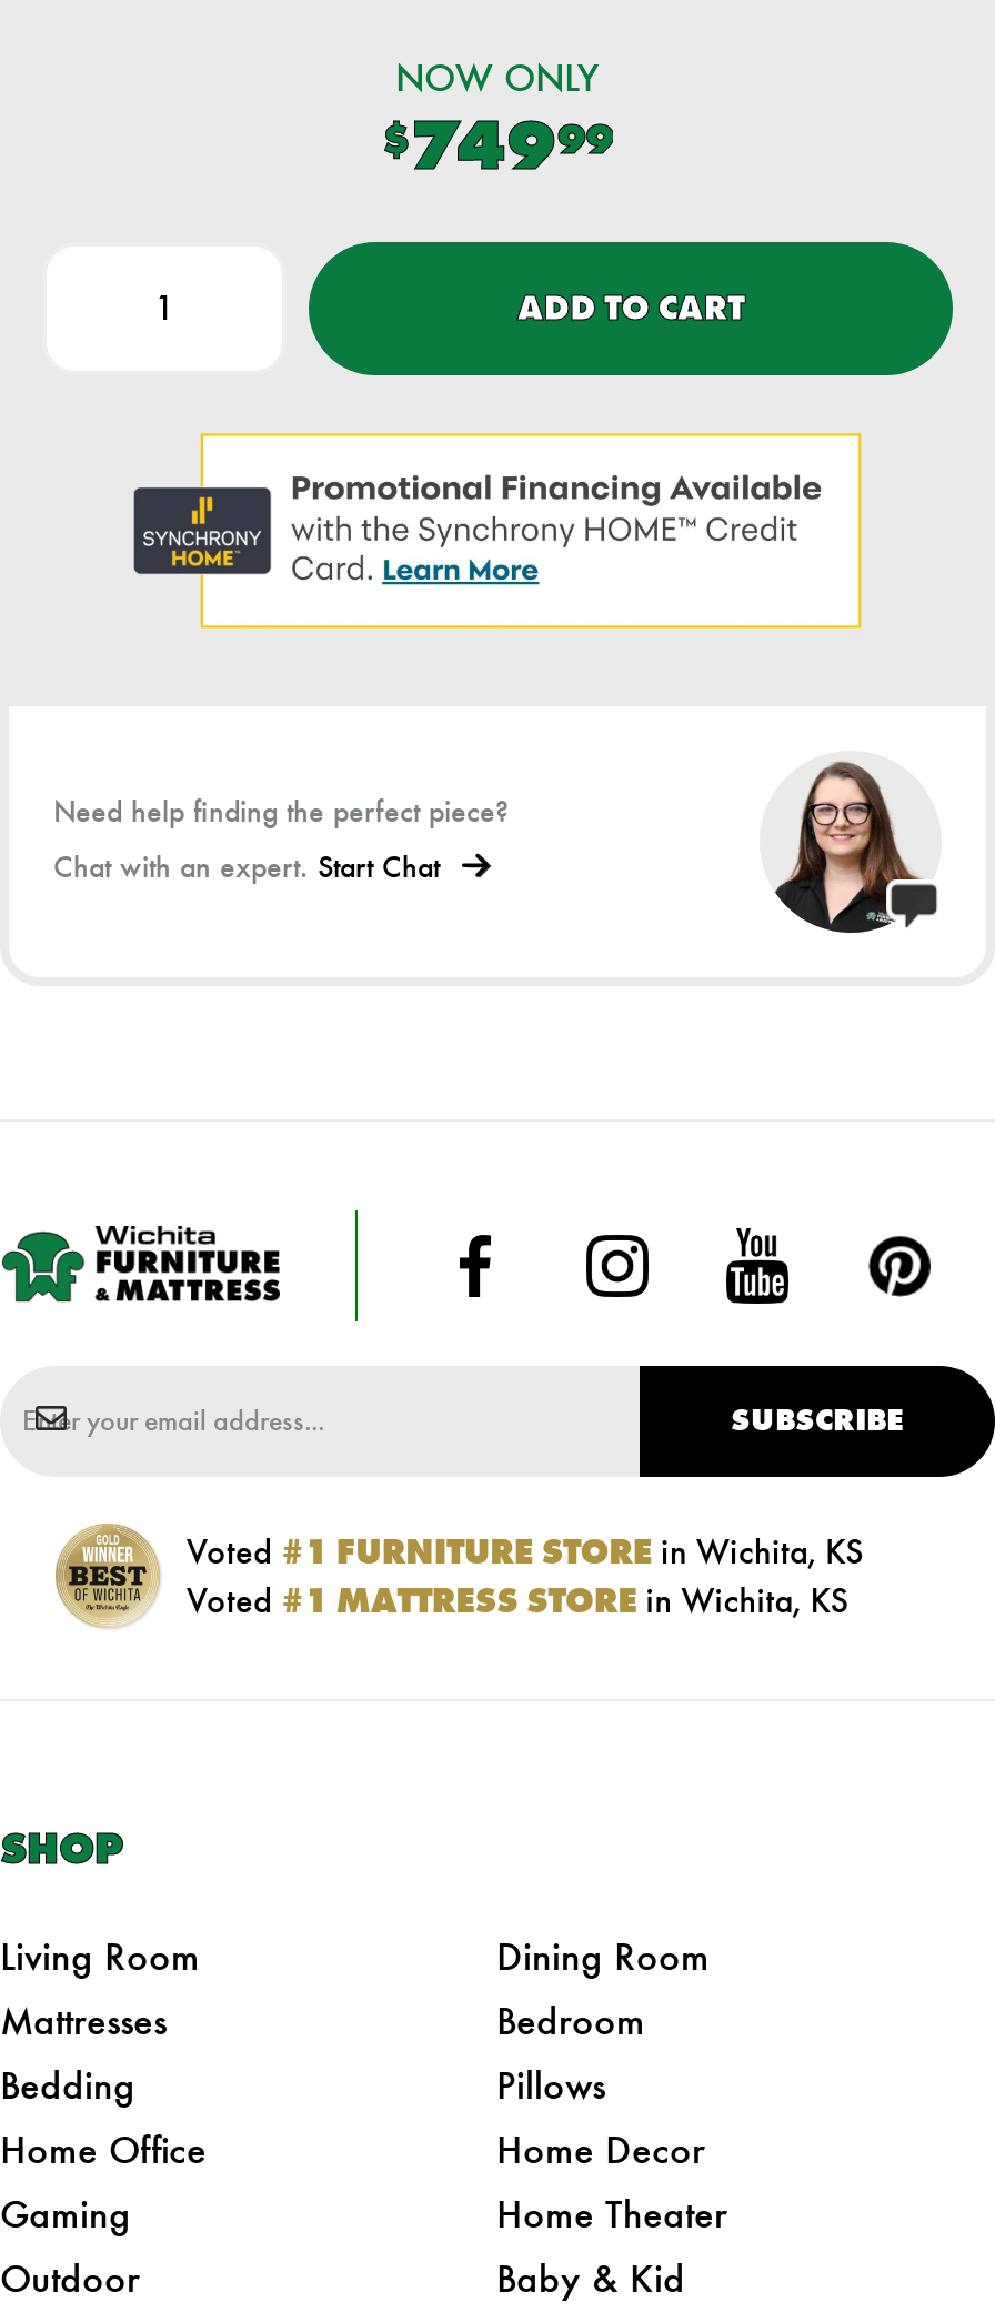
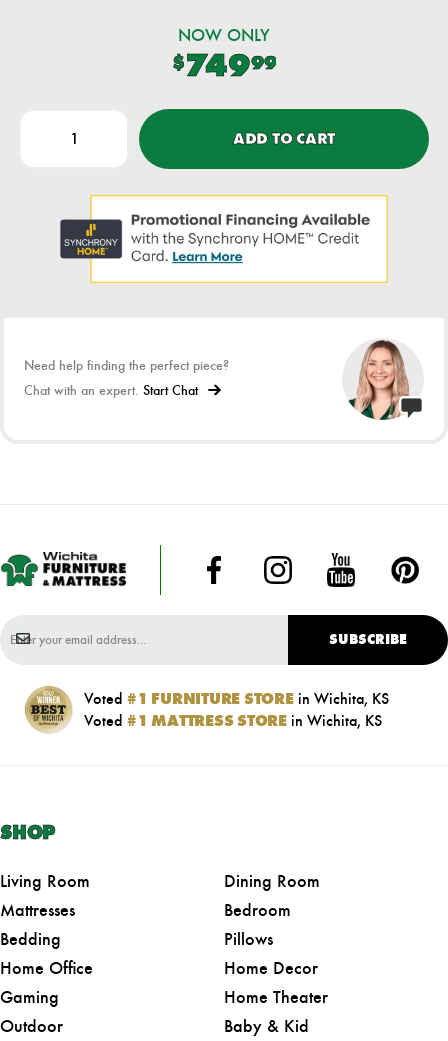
[784,793,919,933] [image] -> [349,354,412,420] [image]

